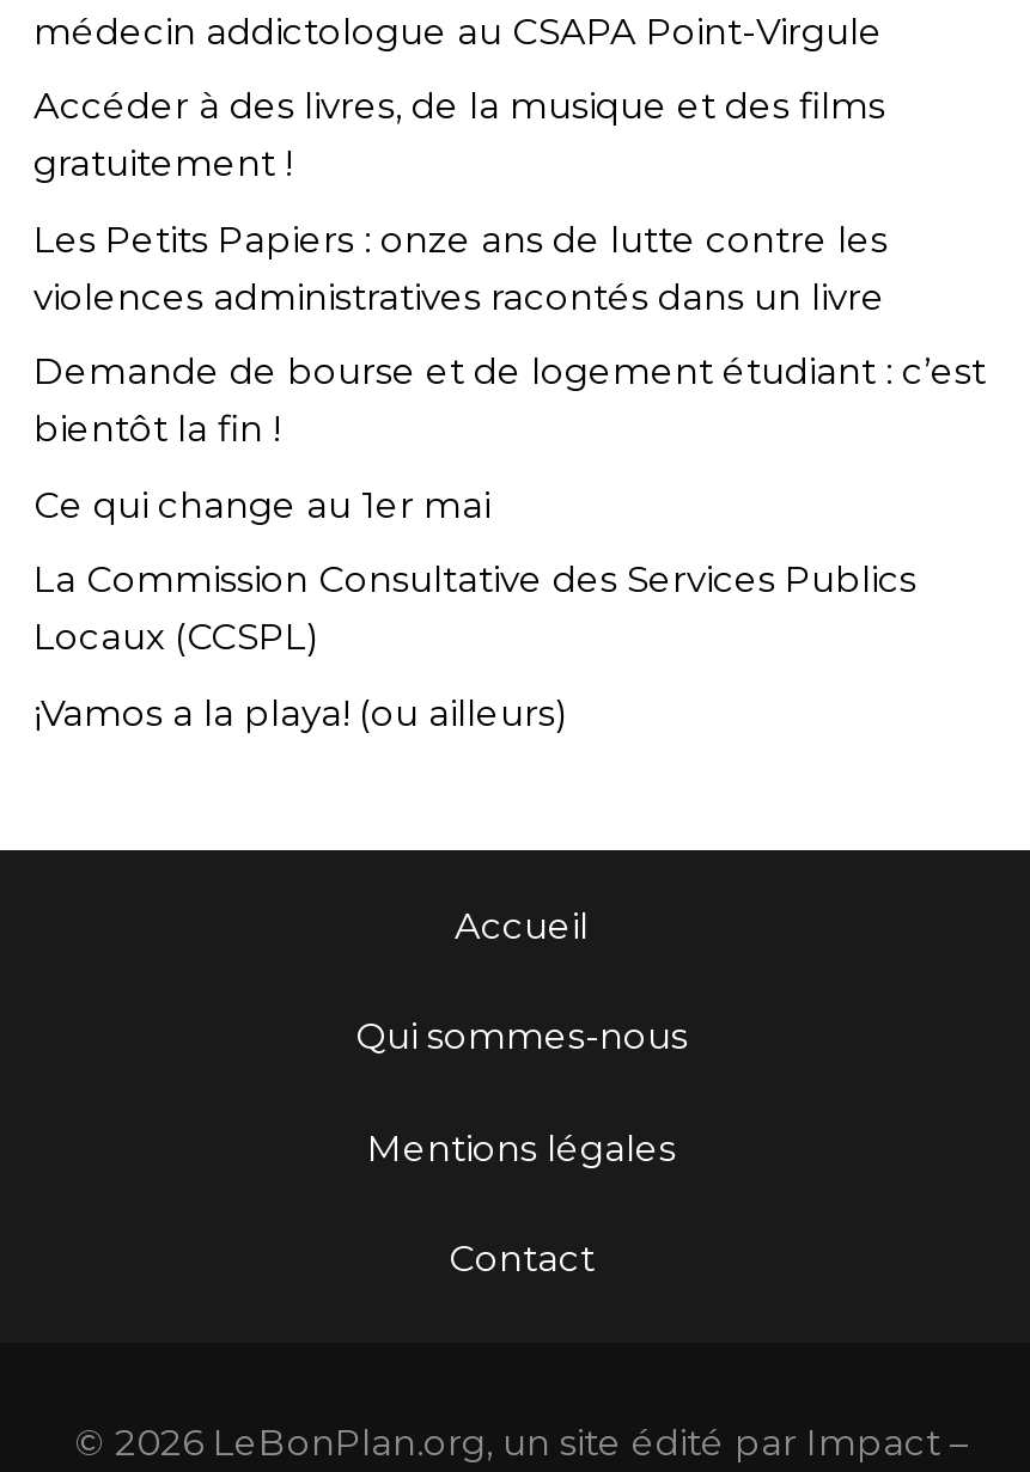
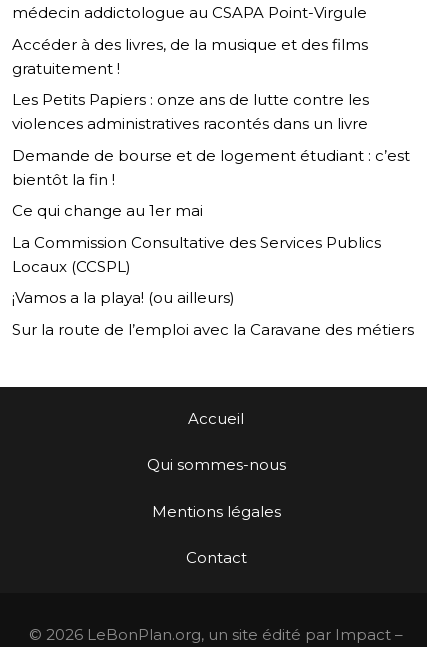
none -> [12,320,414,339] Sur la route de l’emploi avec la Caravane des métiers

